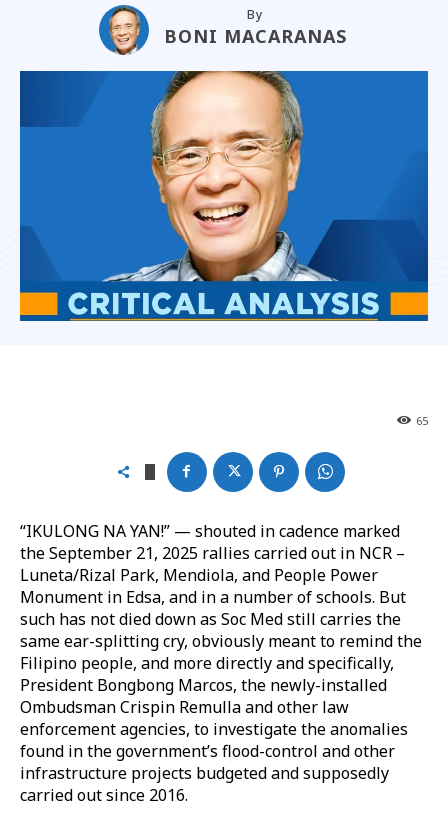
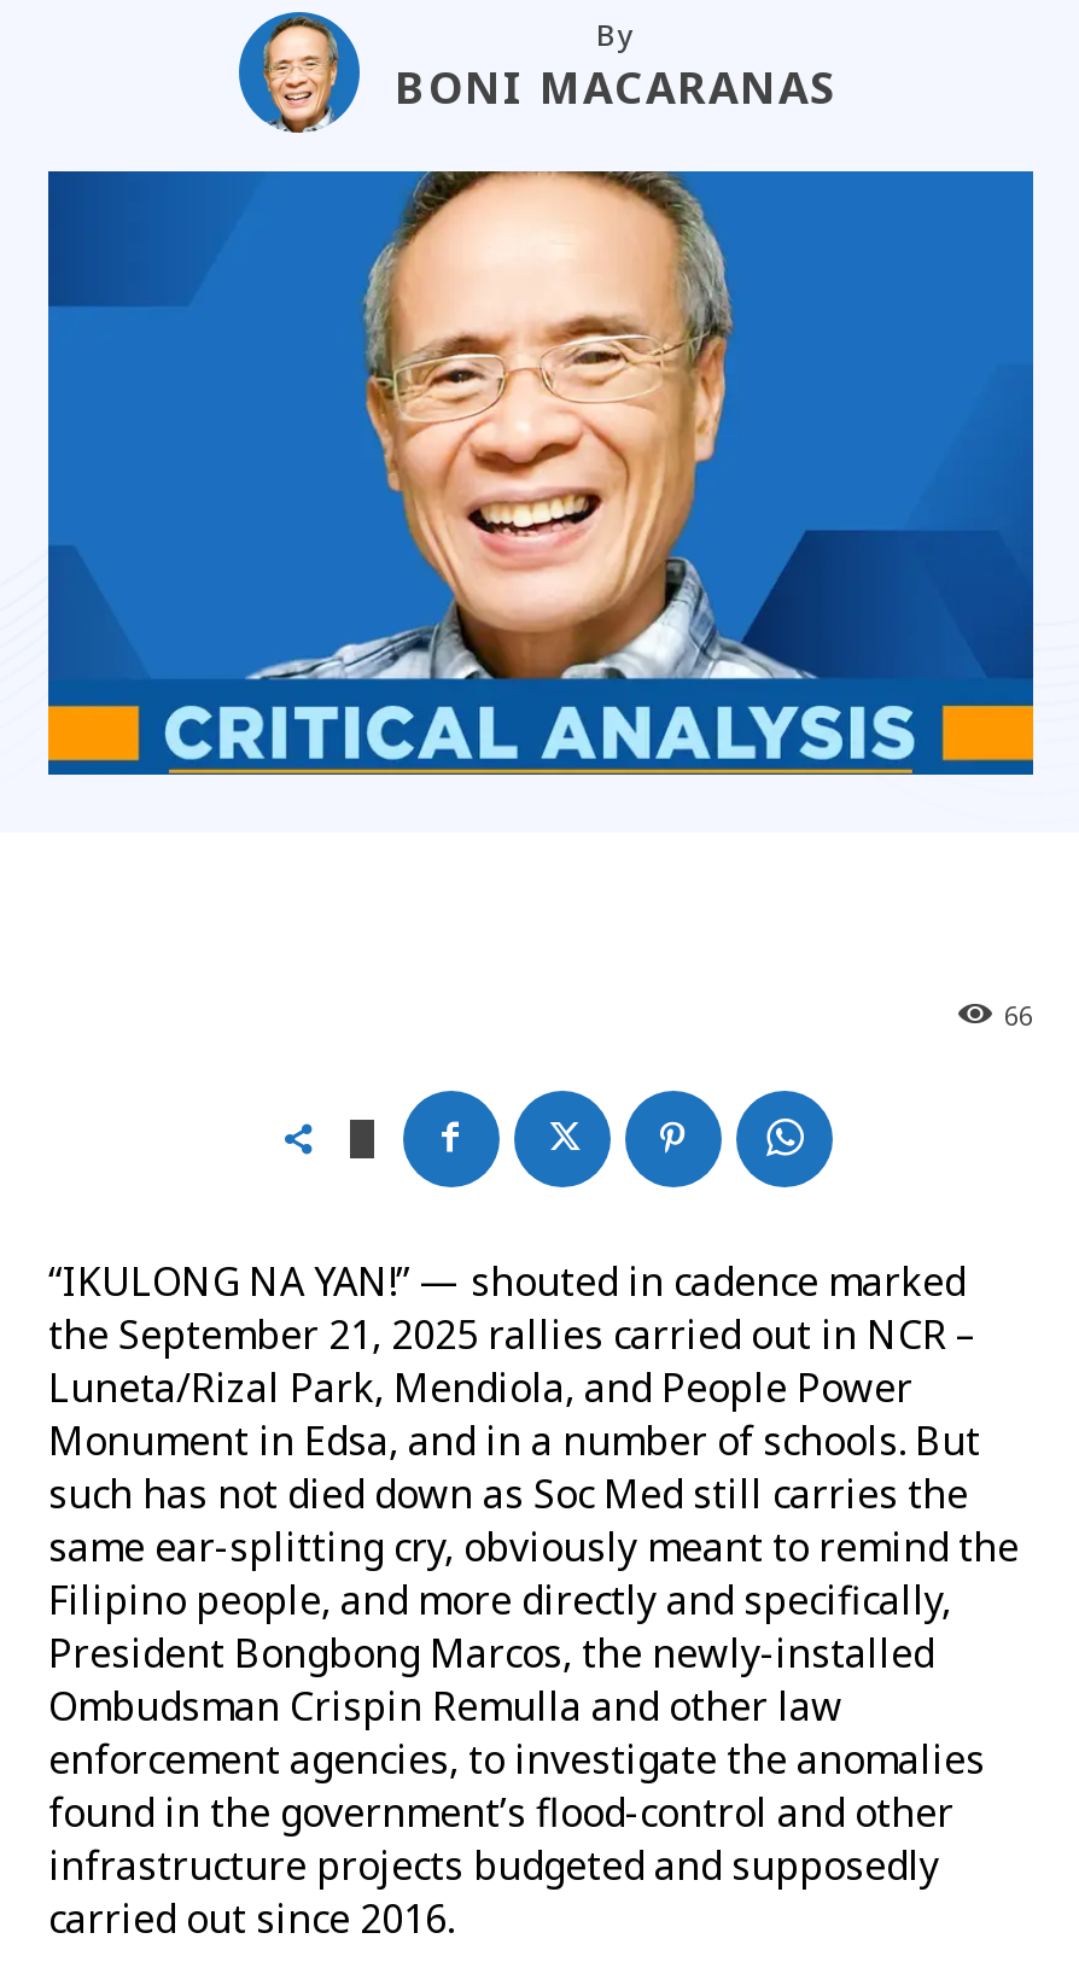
[416,413,428,428] 65 -> [1004,996,1033,1032] 66

